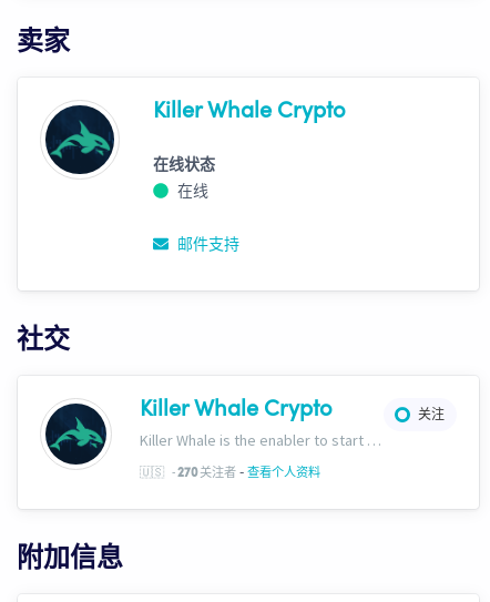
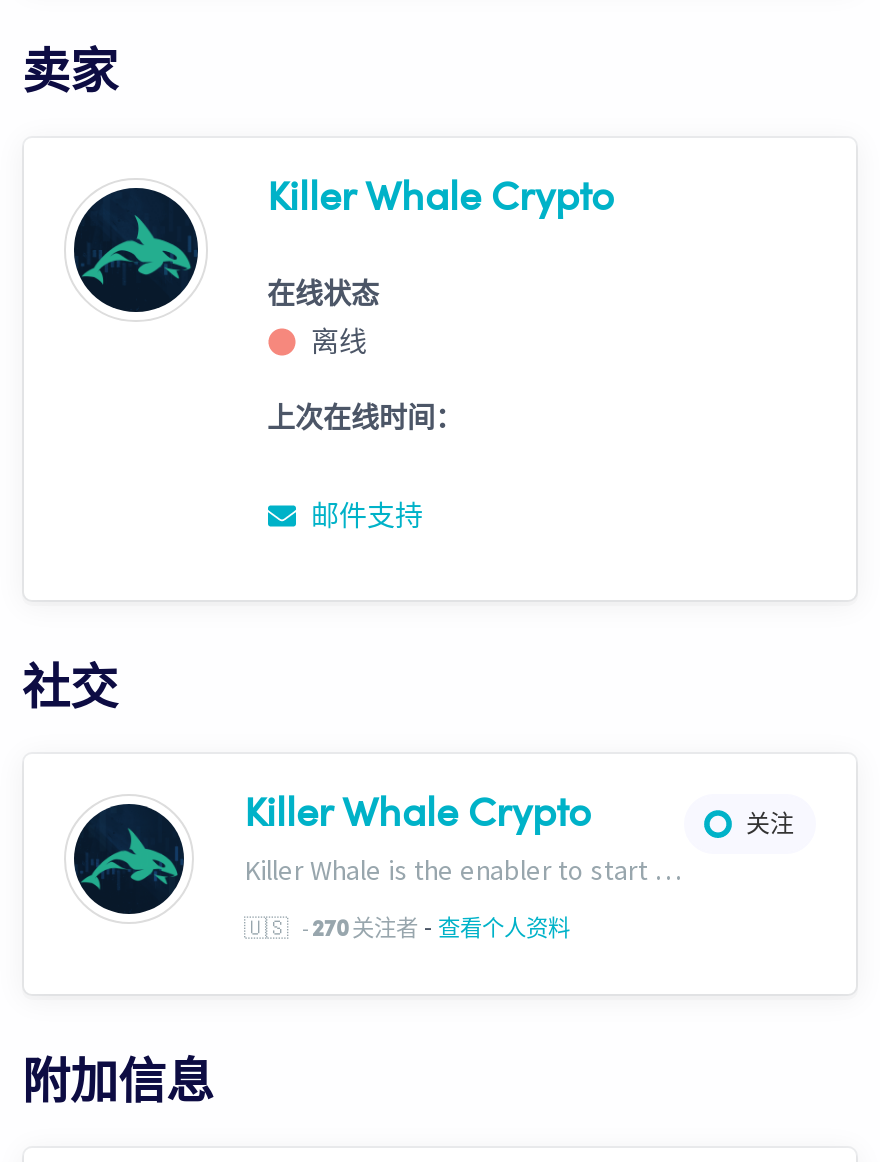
[173,181,208,201] 在线 -> [267,324,463,434] 离线 | 上次在线时间：

